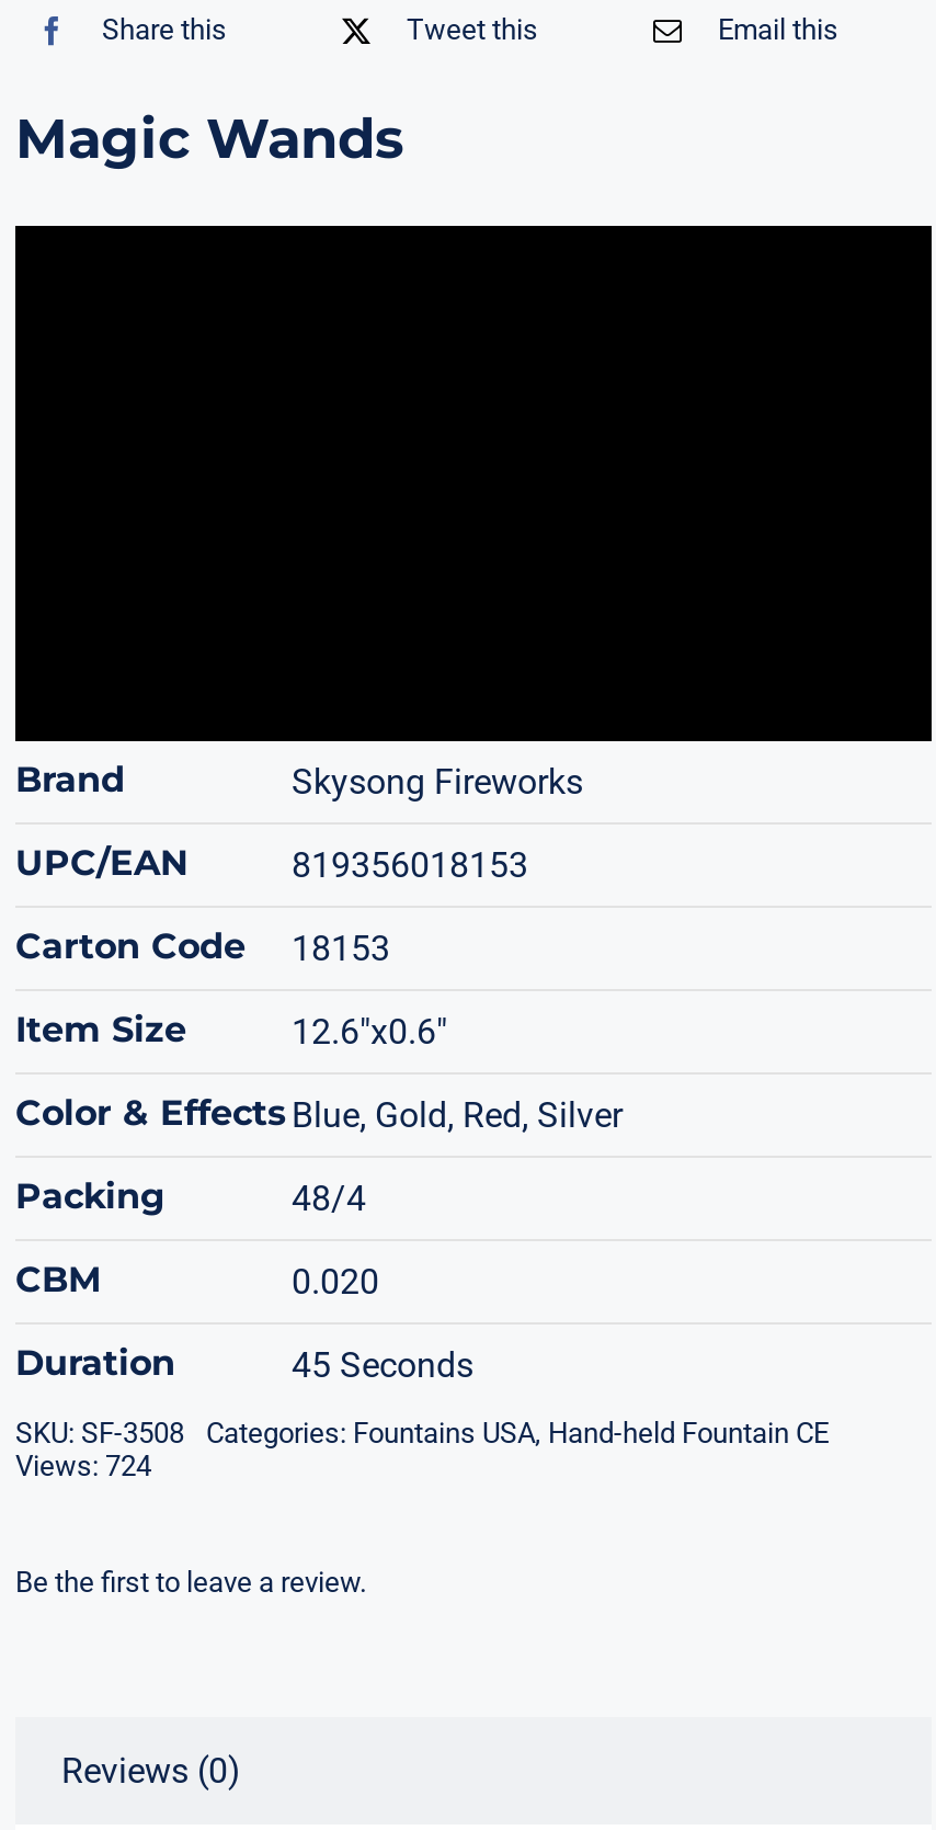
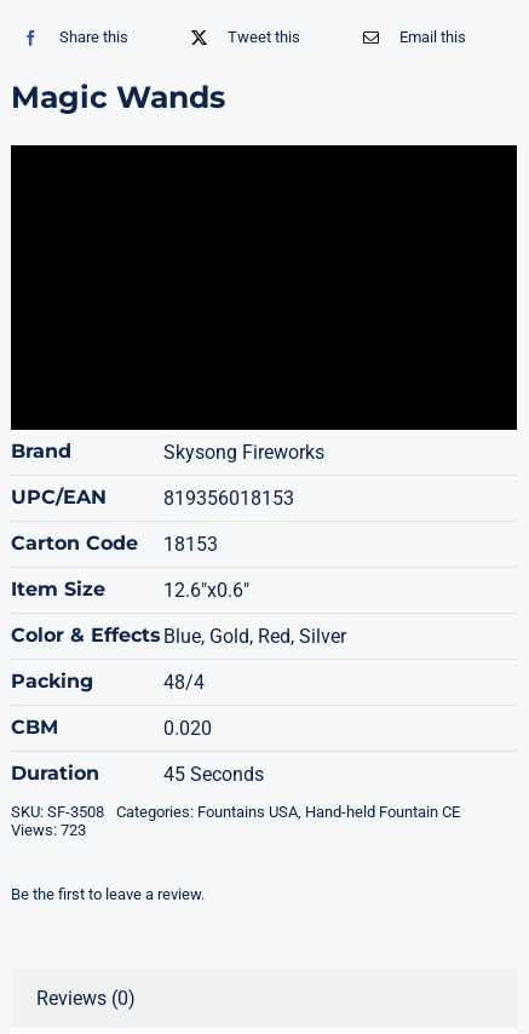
[15,1450,151,1483] Views: 724 -> [11,821,86,839] Views: 723

